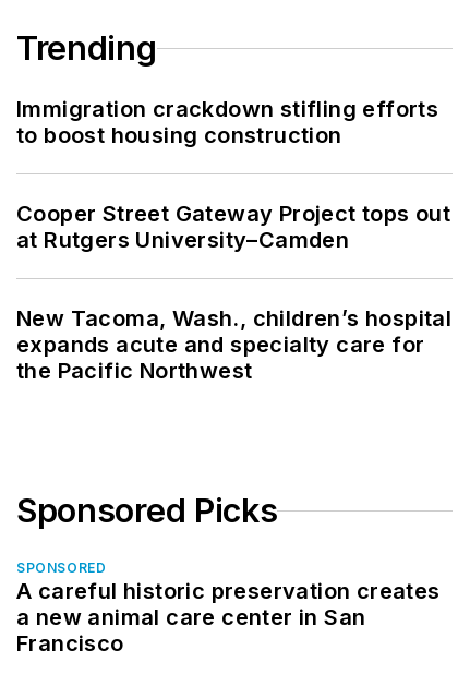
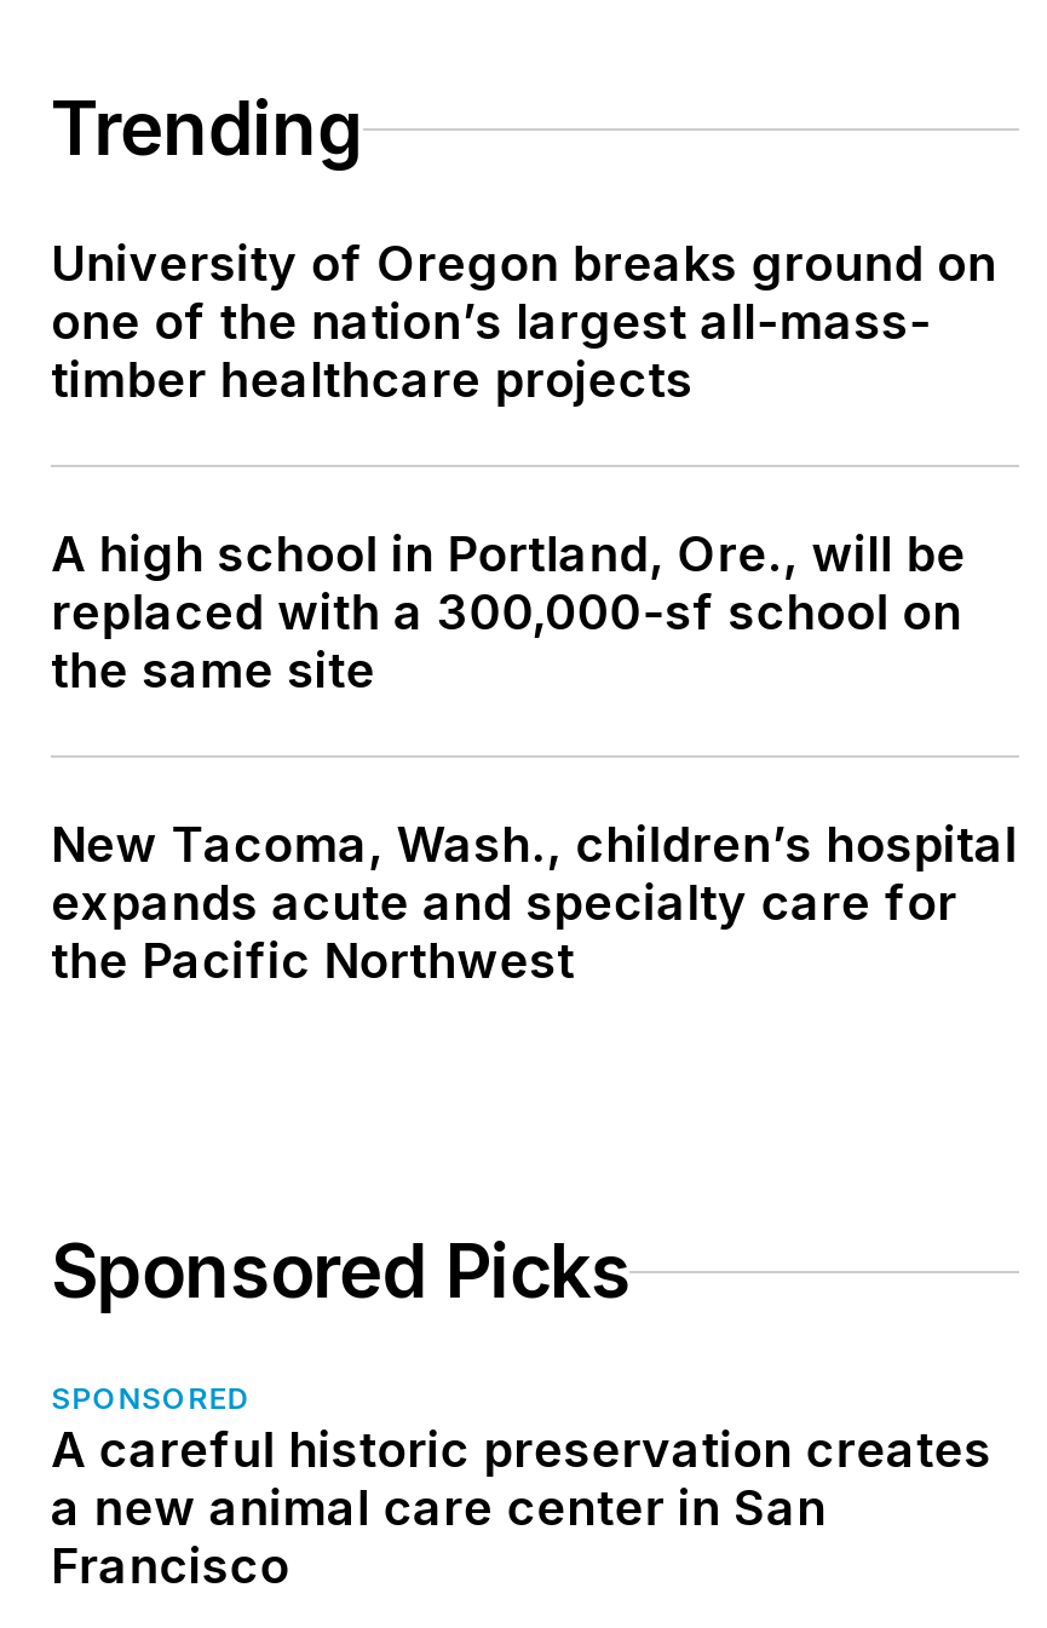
[16,96,439,149] Immigration crackdown stifling efforts | to boost housing construction -> [51,235,997,410] University of Oregon breaks ground on | one of the nation’s largest all-mass- | timber healthcare projects
[16,201,451,253] Cooper Street Gateway Project tops out | at Rutgers University–Camden -> [51,526,966,700] A high school in Portland, Ore., will be | replaced with a 300,000-sf school on | the same site

